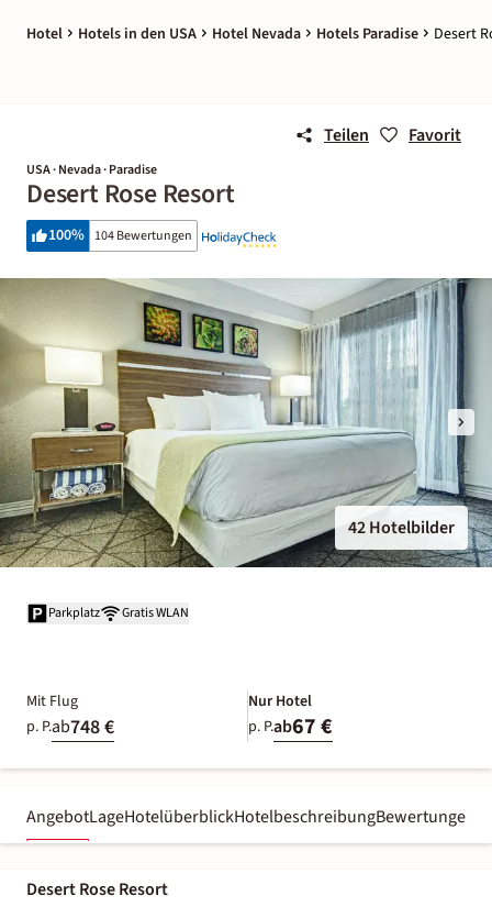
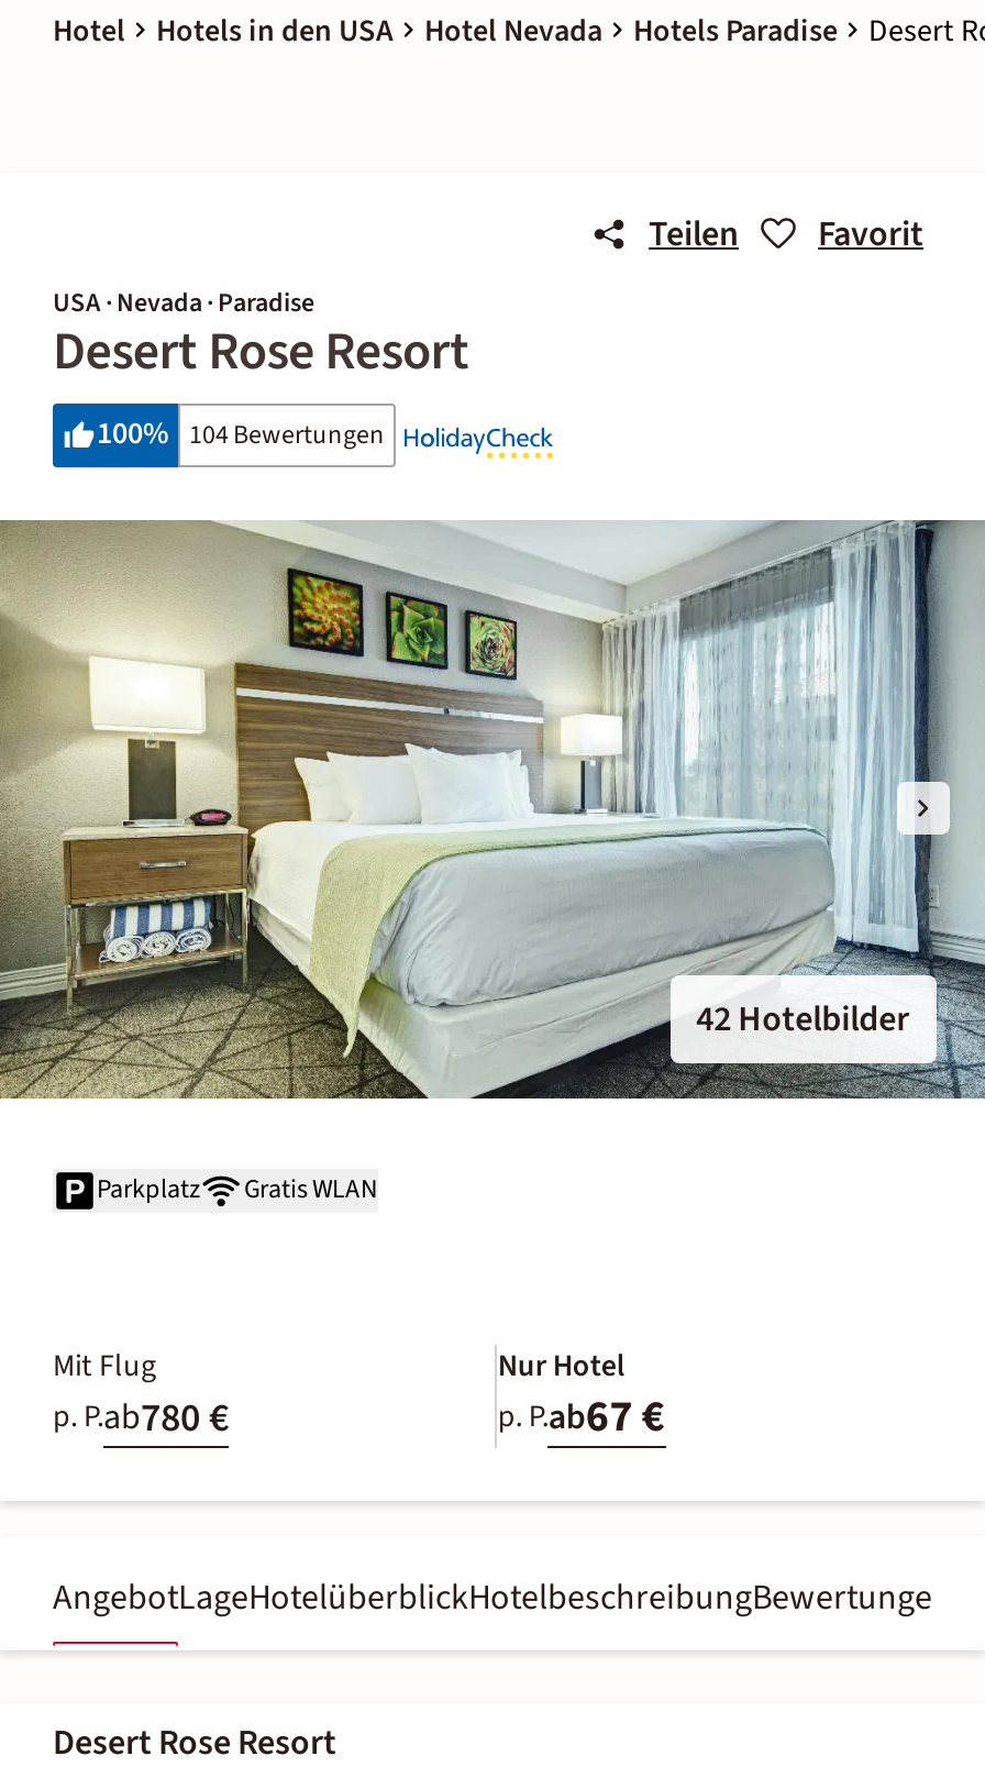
[26,713,114,741] p. P.ab748 € -> [53,1391,229,1445] p. P.ab780 €

